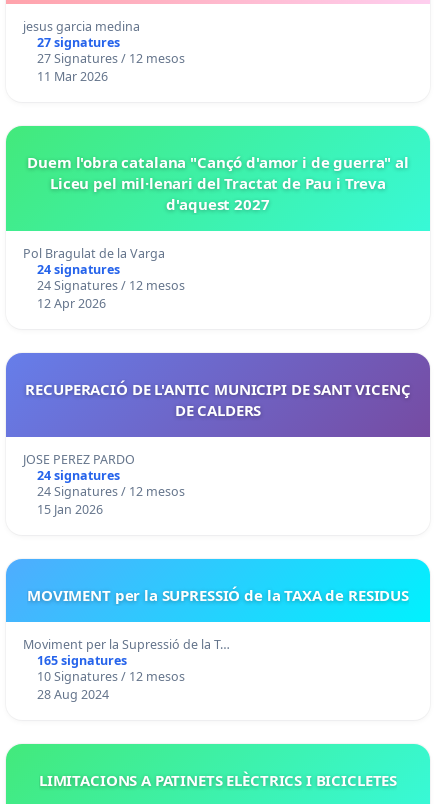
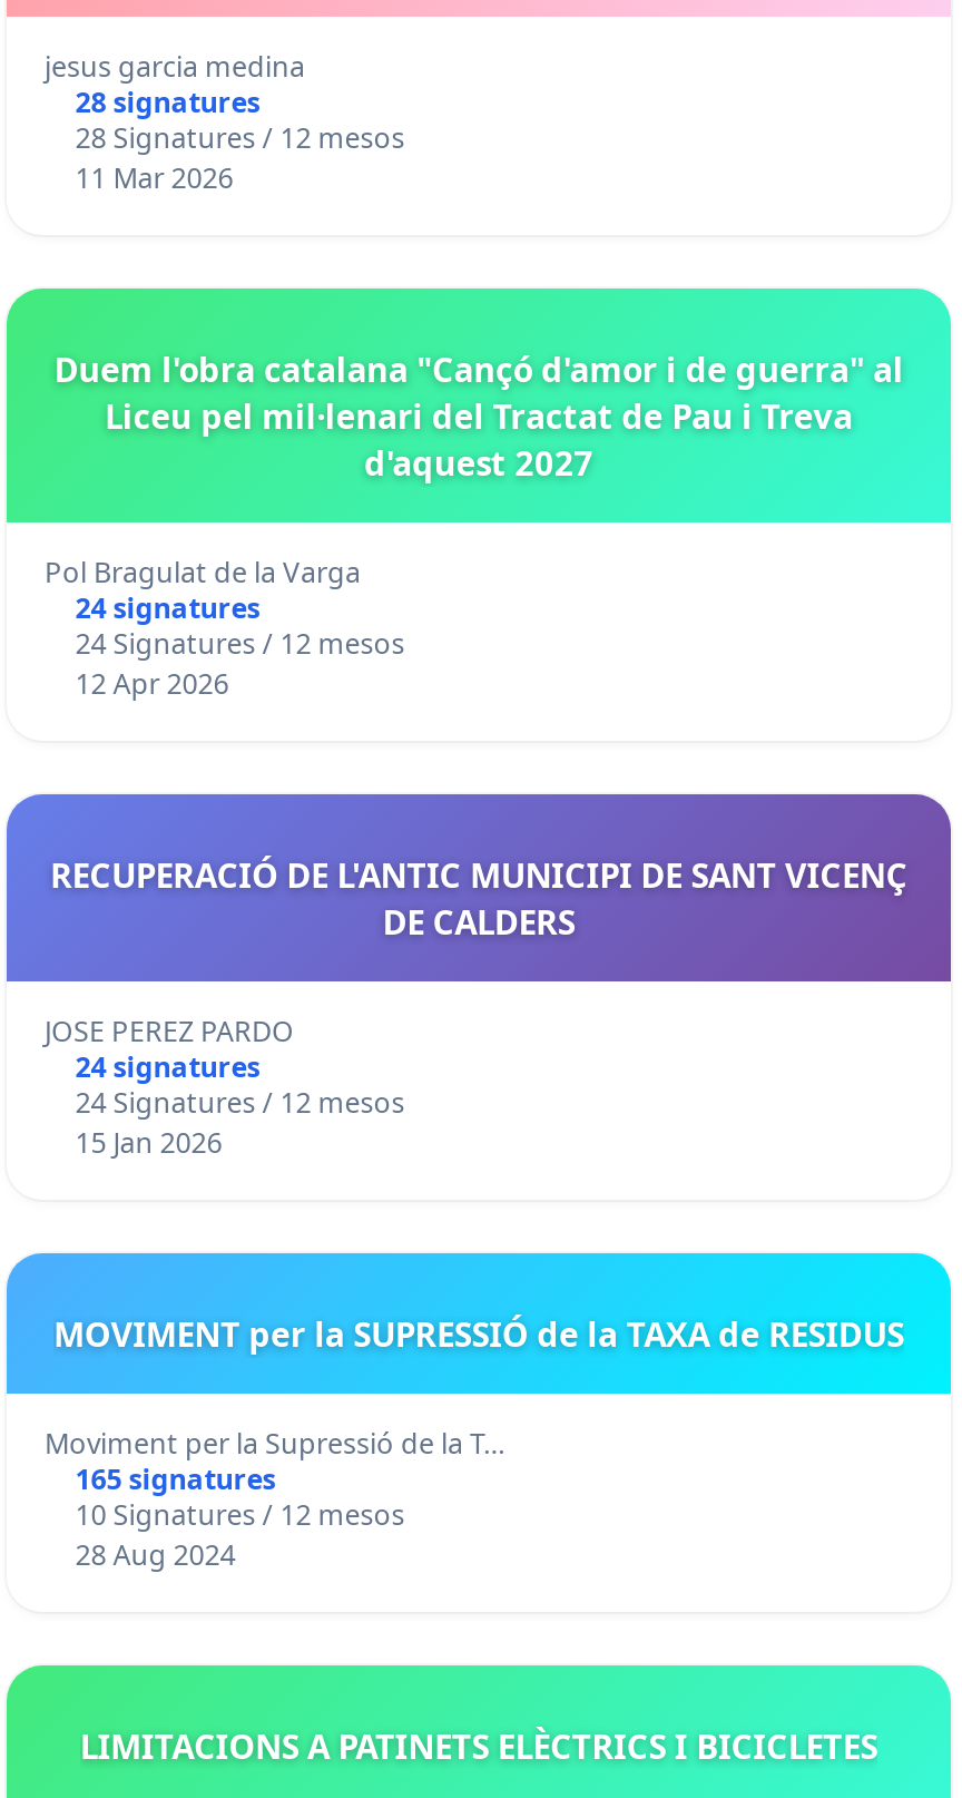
[37,34,120,51] 27 signatures -> [75,83,260,121] 28 signatures
[37,50,185,67] 27 Signatures / 12 mesos -> [75,119,405,156] 28 Signatures / 12 mesos

